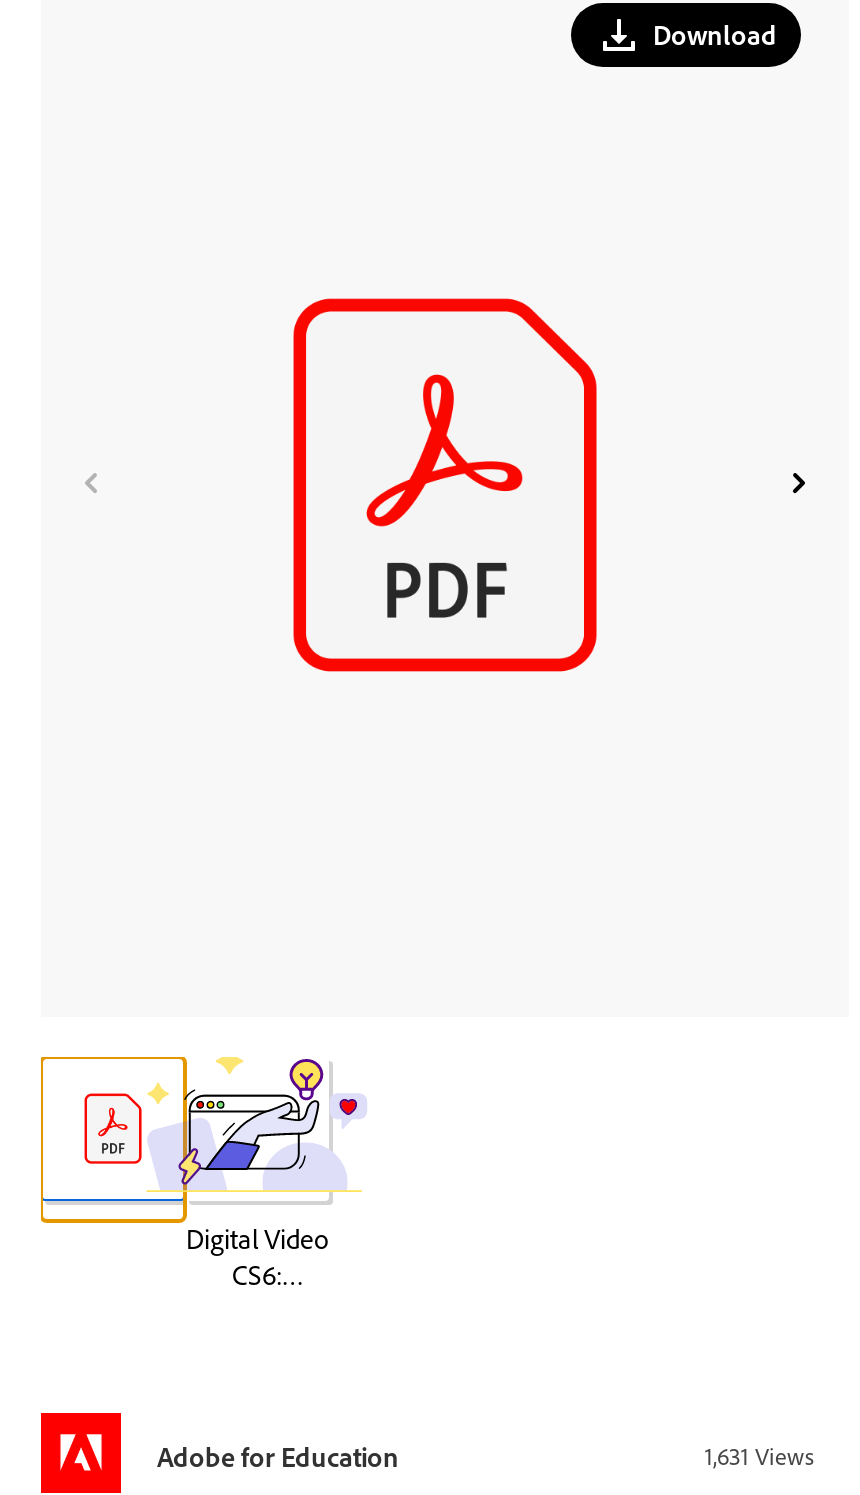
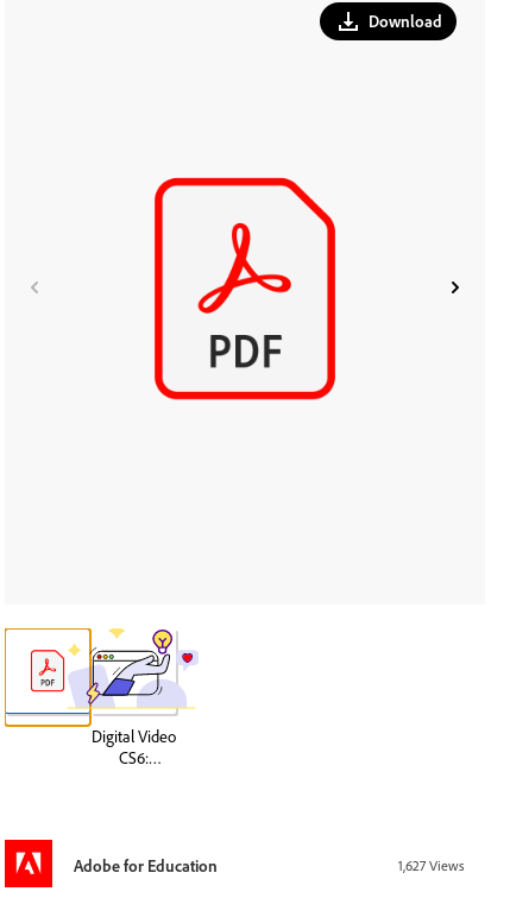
[705,1441,815,1471] 1,631 Views -> [398,856,465,874] 1,627 Views

